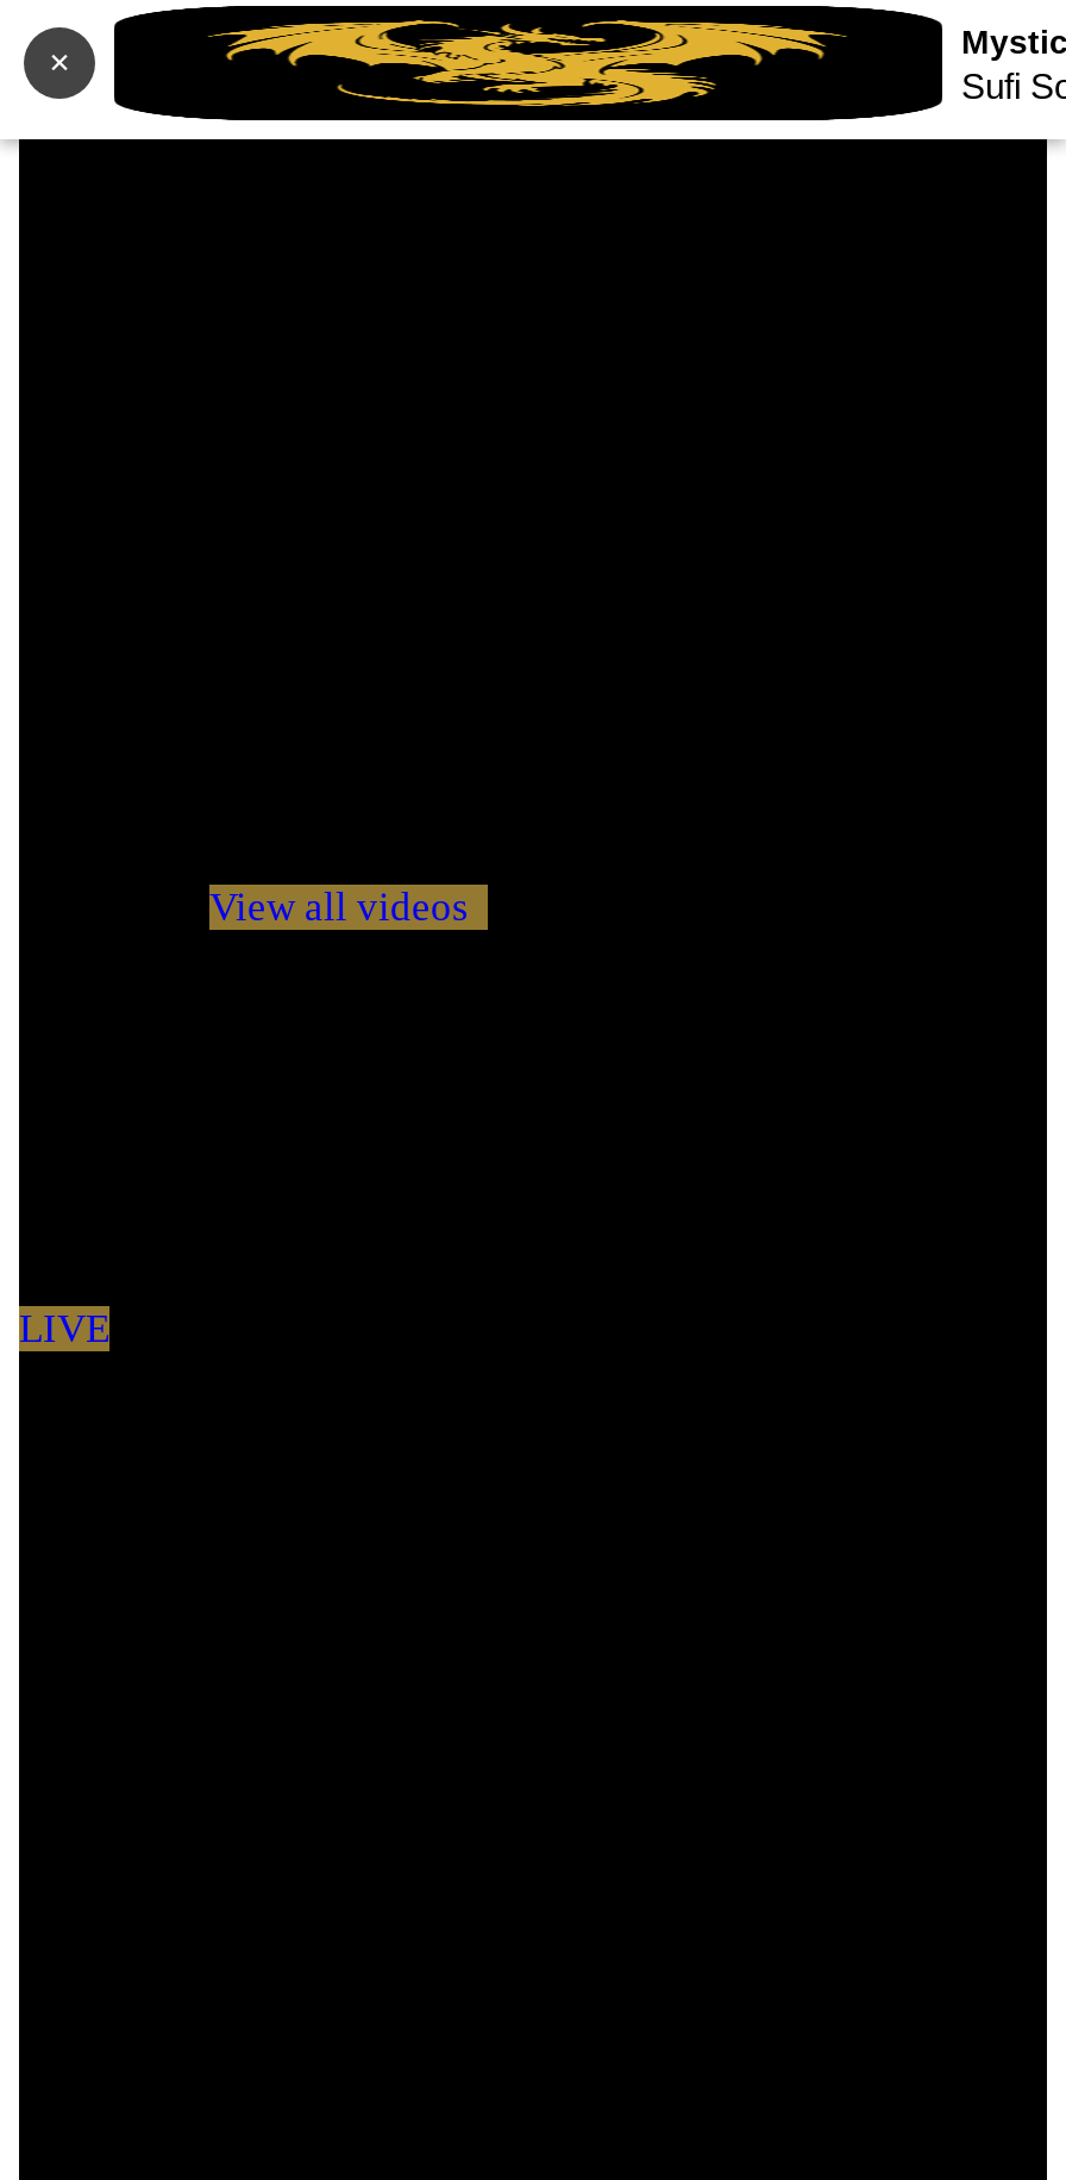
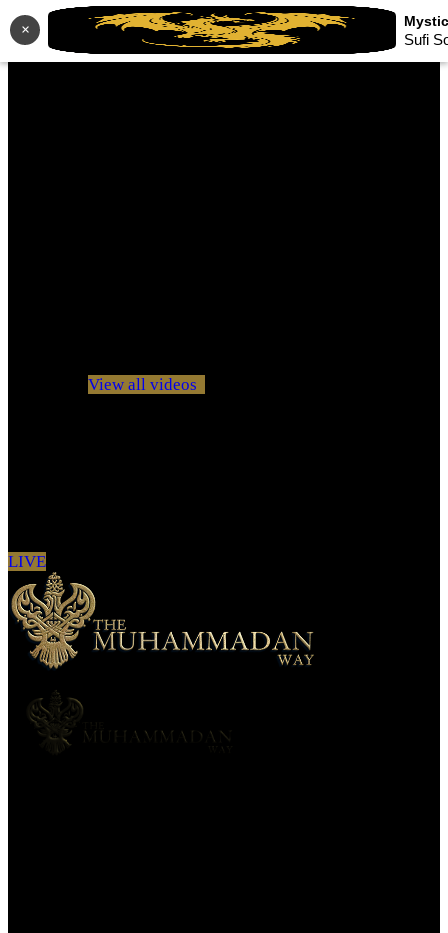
none -> [11,572,314,669] [image]

